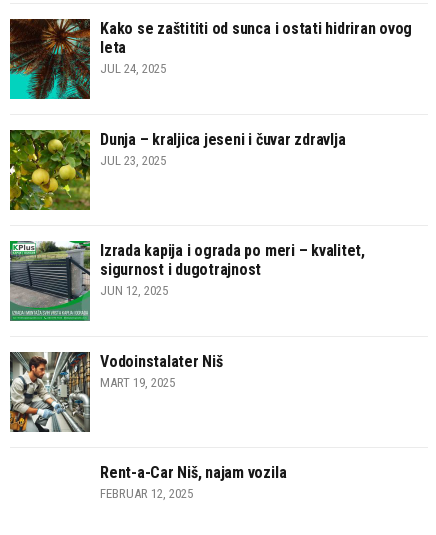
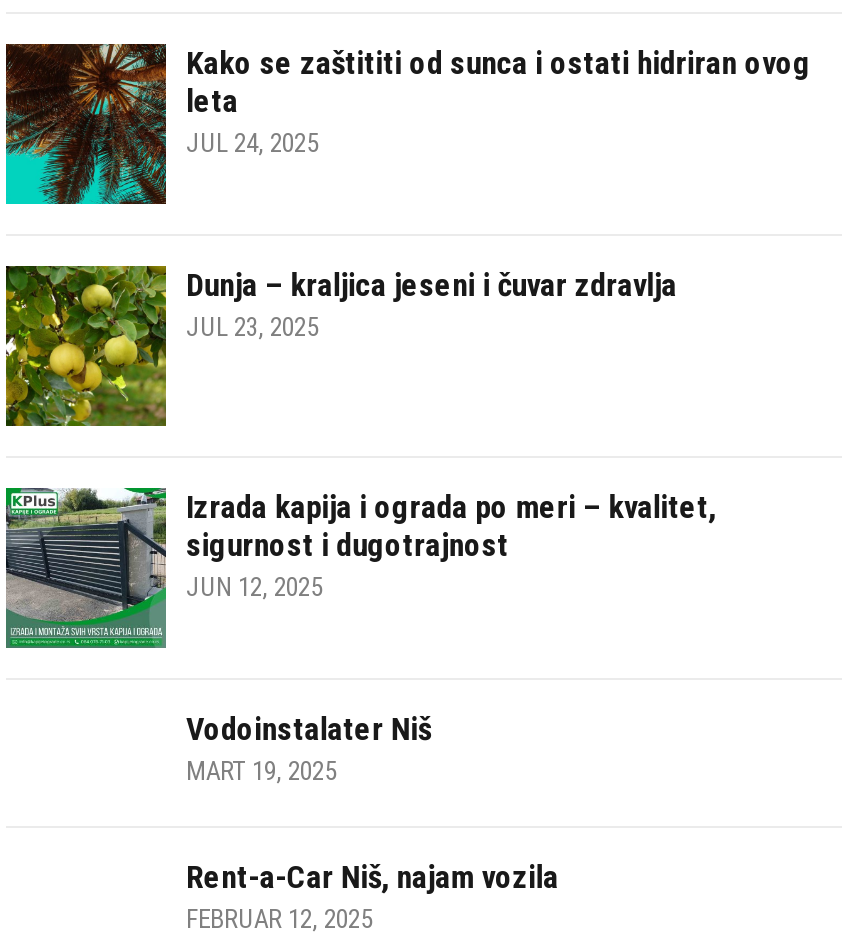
[9,351,91,433] [image] -> none

